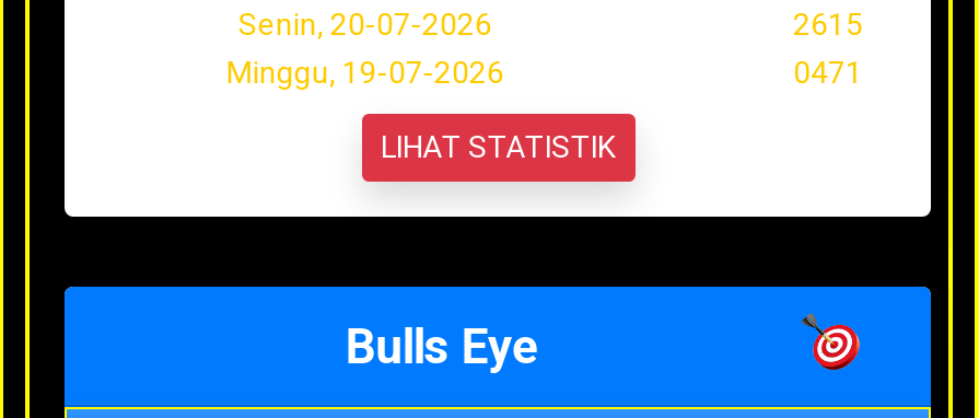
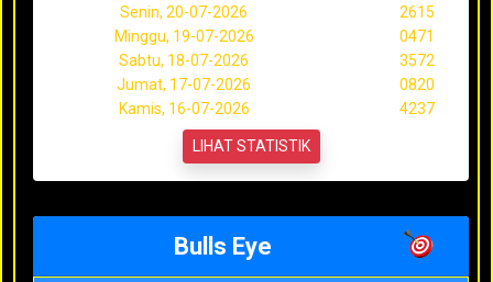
none -> [117,52,435,118] Sabtu, 18-07-2026 | 3572 | Jumat, 17-07-2026 | 0820 | Kamis, 16-07-2026 | 4237

